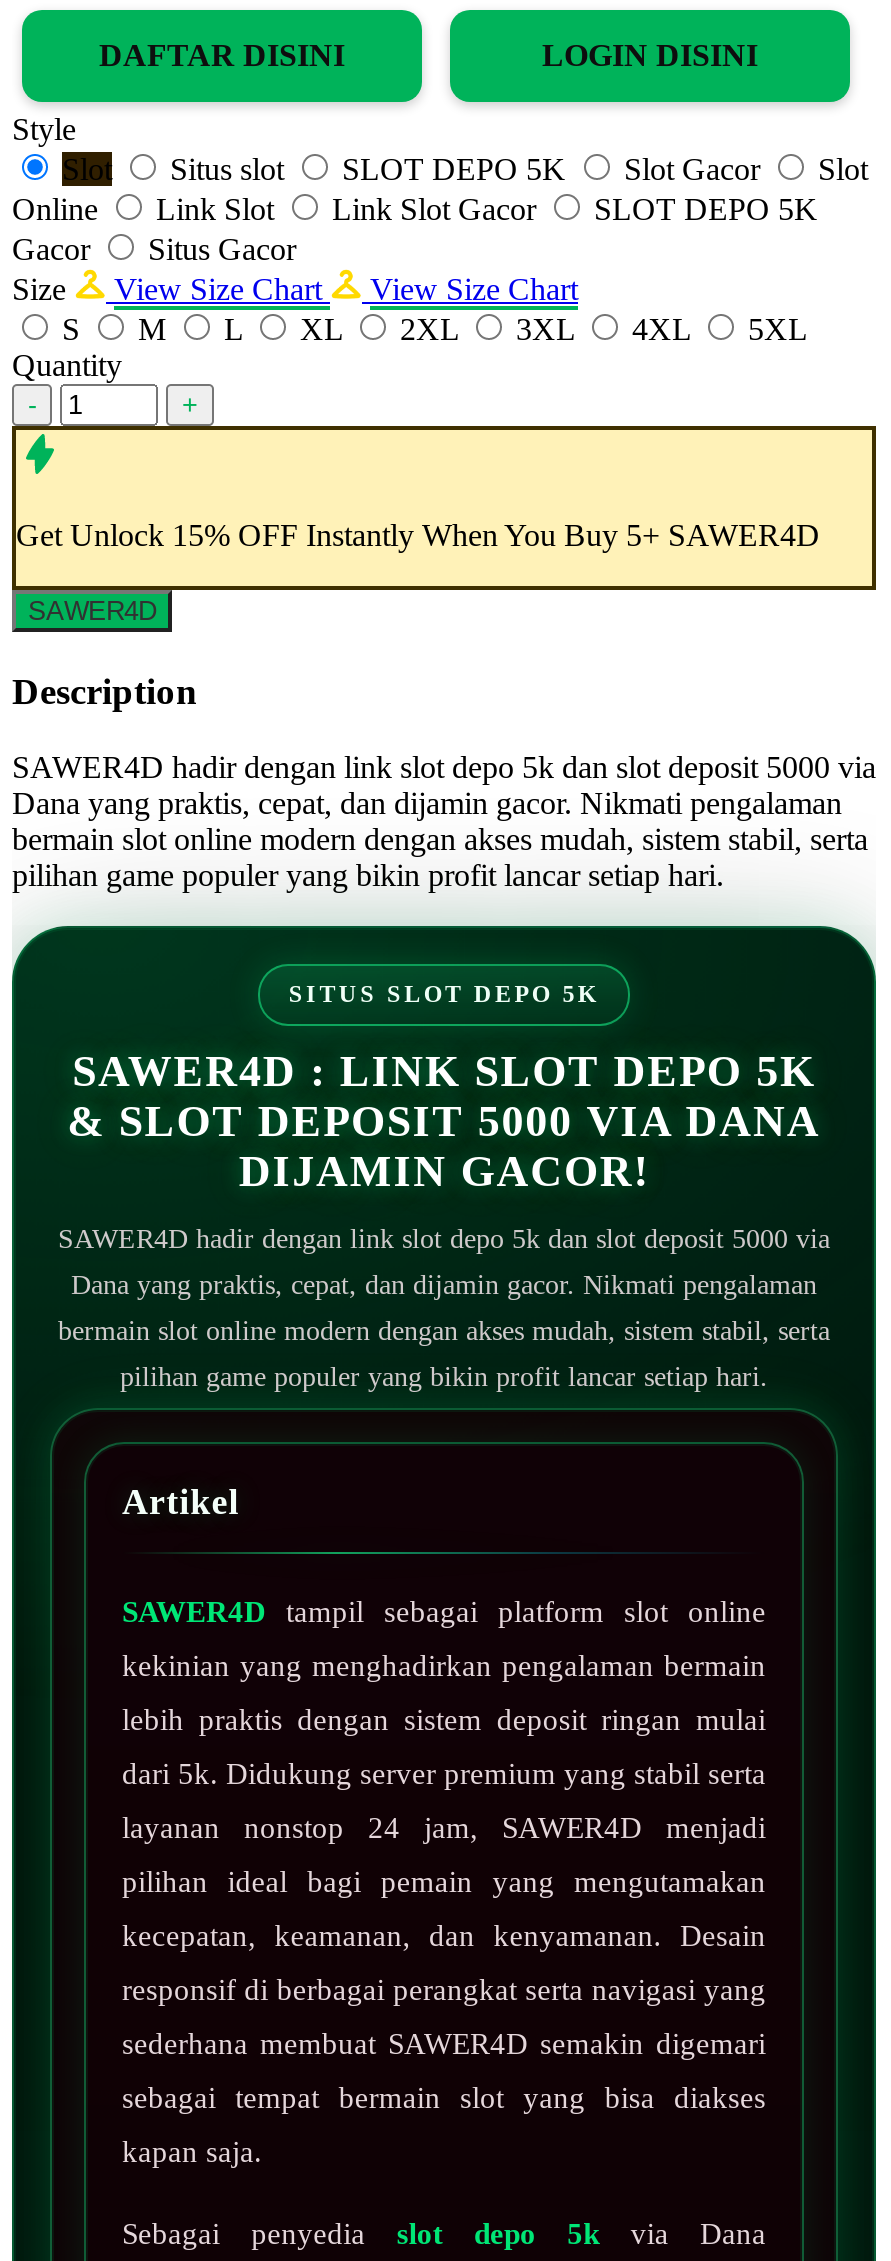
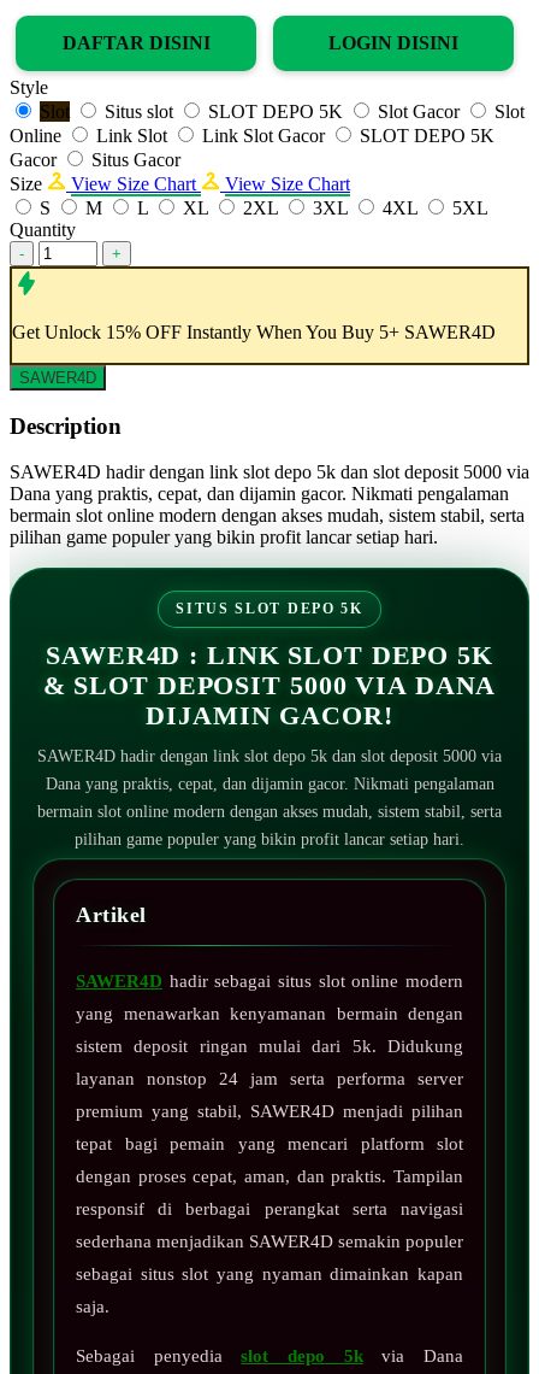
[122,1597,766,1629] SAWER4D tampil sebagai platform slot online -> [76,972,463,991] SAWER4D hadir sebagai situs slot online modern
[122,1651,766,1683] kekinian yang menghadirkan pengalaman bermain -> [76,1004,463,1024] yang menawarkan kenyamanan bermain dengan
[122,1705,766,1737] lebih praktis dengan sistem deposit ringan mulai -> [76,1037,463,1056] sistem deposit ringan mulai dari 5k. Didukung
[122,1759,766,1791] dari 5k. Didukung server premium yang stabil serta -> [76,1069,463,1089] layanan nonstop 24 jam serta performa server
[122,1813,766,1845] layanan nonstop 24 jam, SAWER4D menjadi -> [76,1102,463,1121] premium yang stabil, SAWER4D menjadi pilihan
[122,1867,766,1899] pilihan ideal bagi pemain yang mengutamakan -> [76,1135,463,1154] tepat bagi pemain yang mencari platform slot
[122,1921,766,1953] kecepatan, keamanan, dan kenyamanan. Desain -> [76,1167,463,1186] dengan proses cepat, aman, dan praktis. Tampilan
[122,1975,766,2007] responsif di berbagai perangkat serta navigasi yang -> [76,1200,463,1219] responsif di berbagai perangkat serta navigasi
[122,2029,766,2061] sederhana membuat SAWER4D semakin digemari -> [76,1232,463,1251] sederhana menjadikan SAWER4D semakin populer
[122,2083,766,2115] sebagai tempat bermain slot yang bisa diakses -> [76,1265,463,1284] sebagai situs slot yang nyaman dimainkan kapan
[122,2137,262,2169] kapan saja. -> [76,1297,109,1317] saja.

